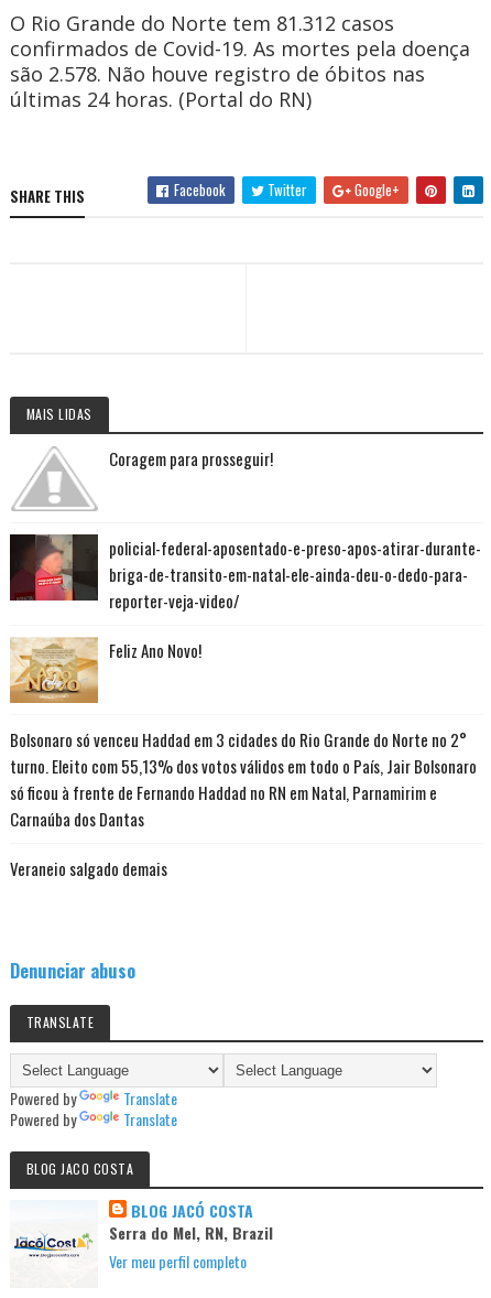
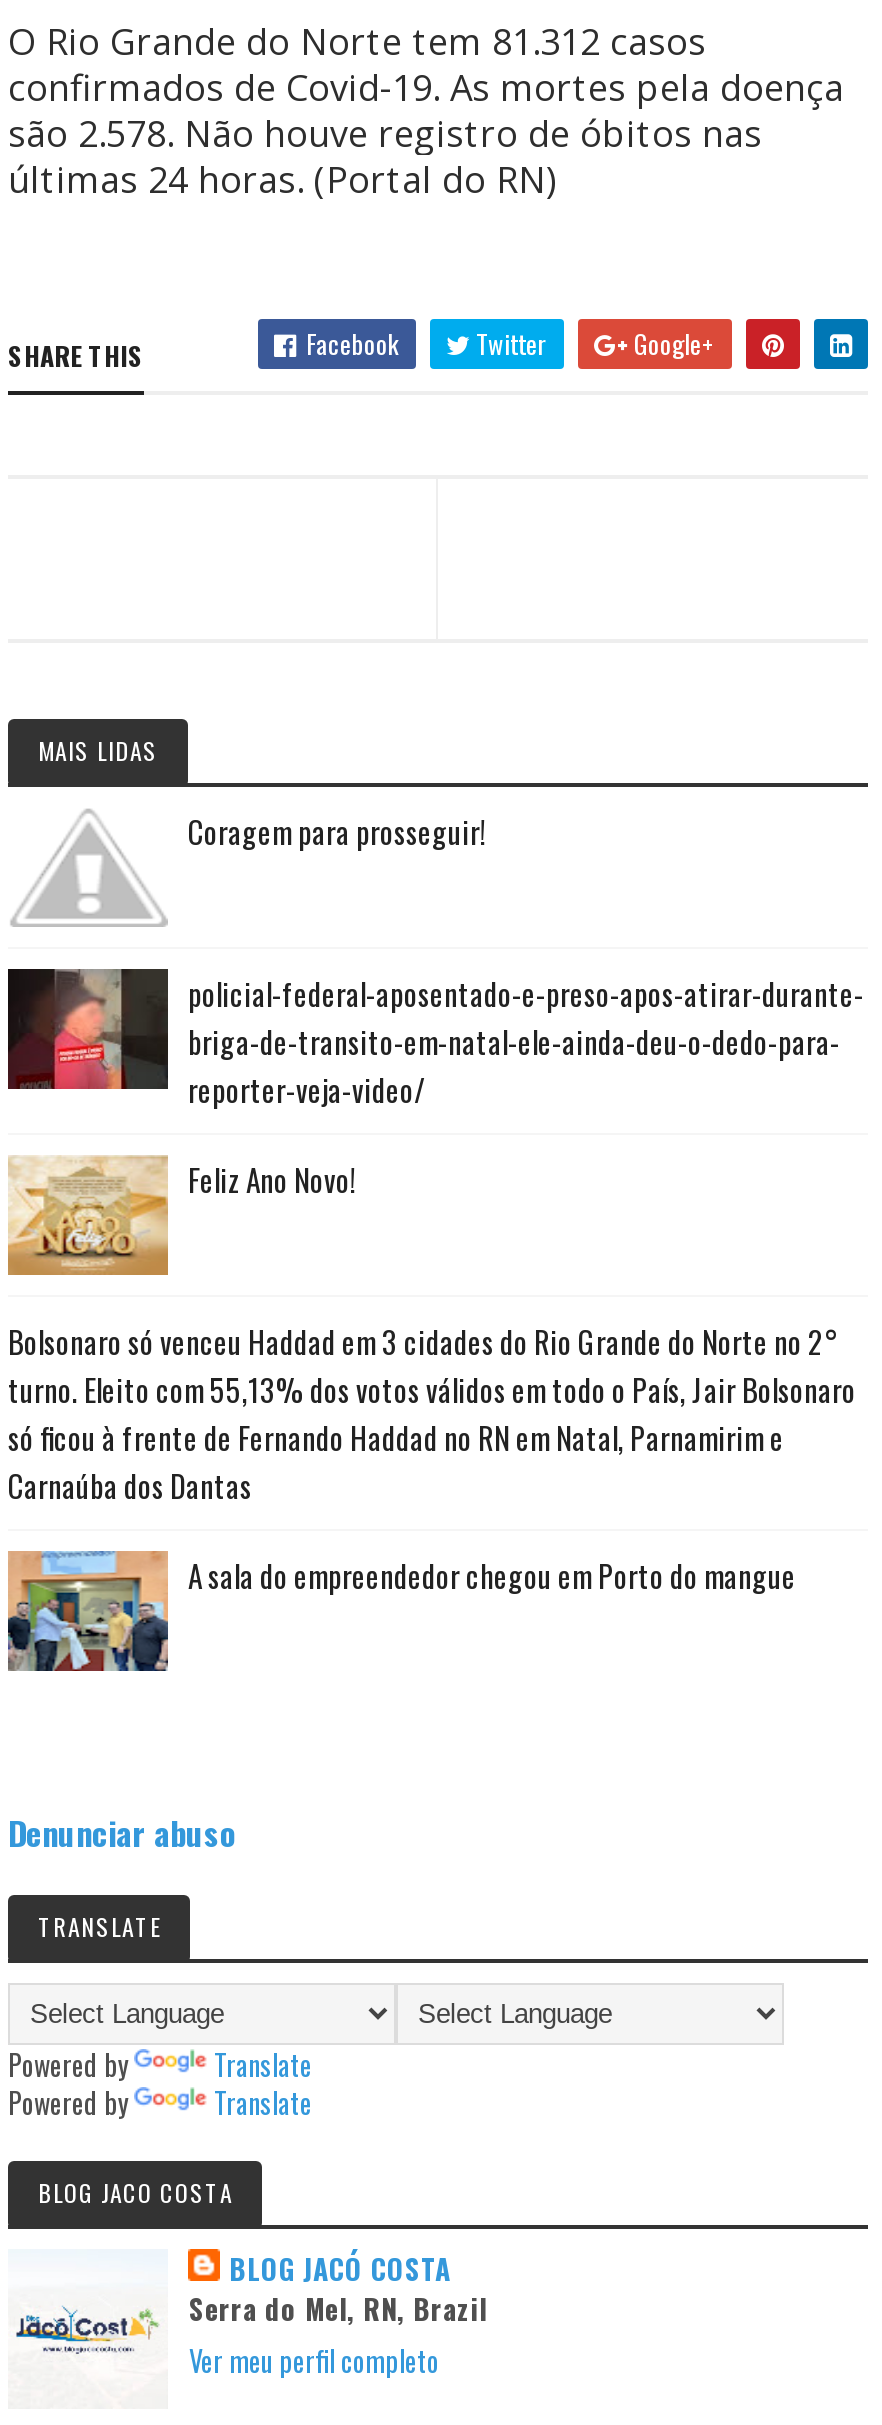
[10,856,167,881] Veraneio salgado demais -> [188,1553,796,1597] A sala do empreendedor chegou em Porto do mangue

